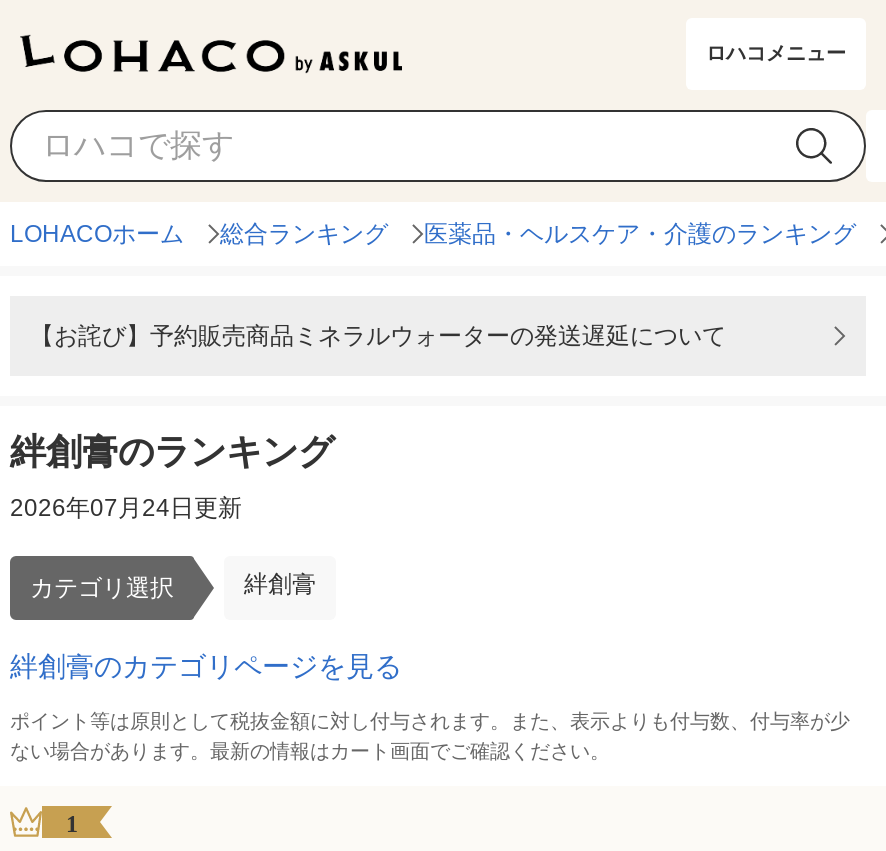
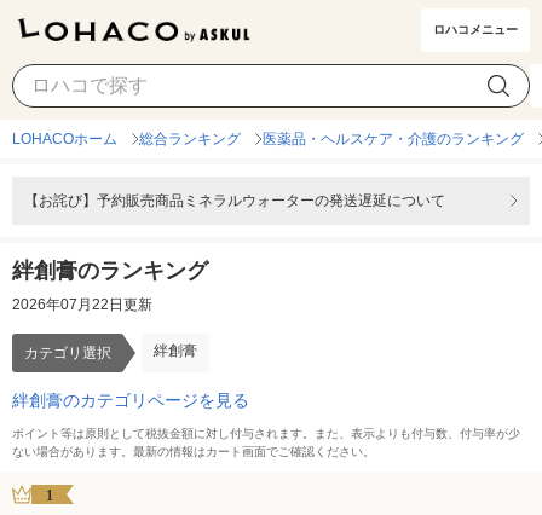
[10,494,242,522] 2026年07月24日更新 -> [12,296,152,313] 2026年07月22日更新

